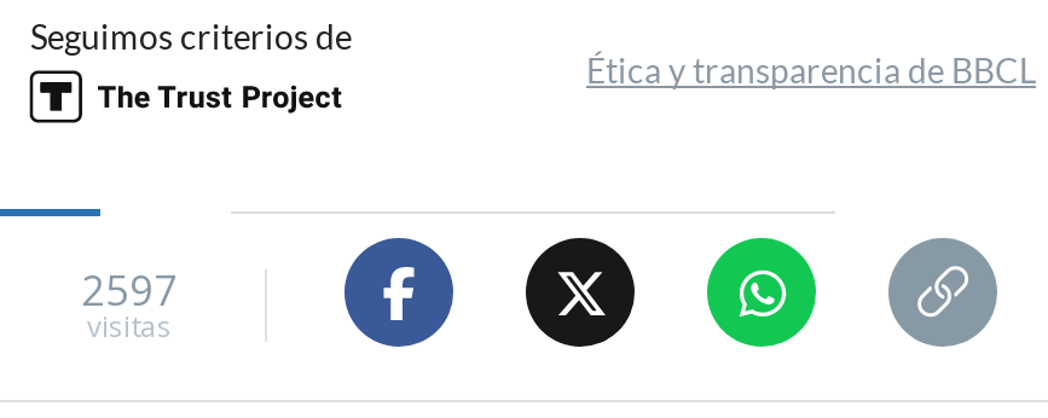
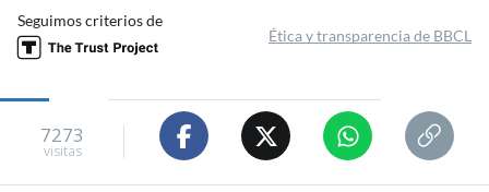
[81,261,178,317] 2597 -> [40,122,84,147] 7273

